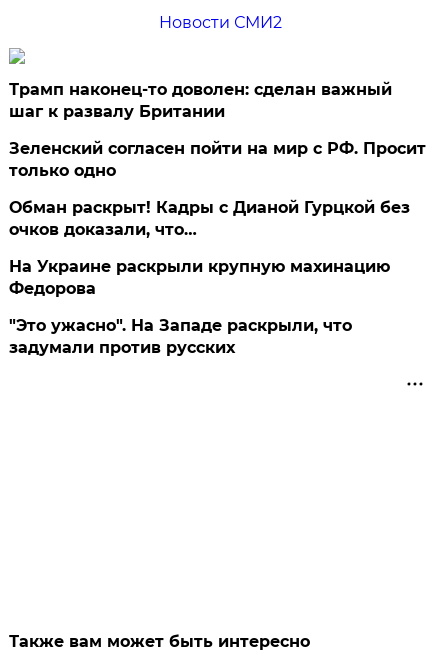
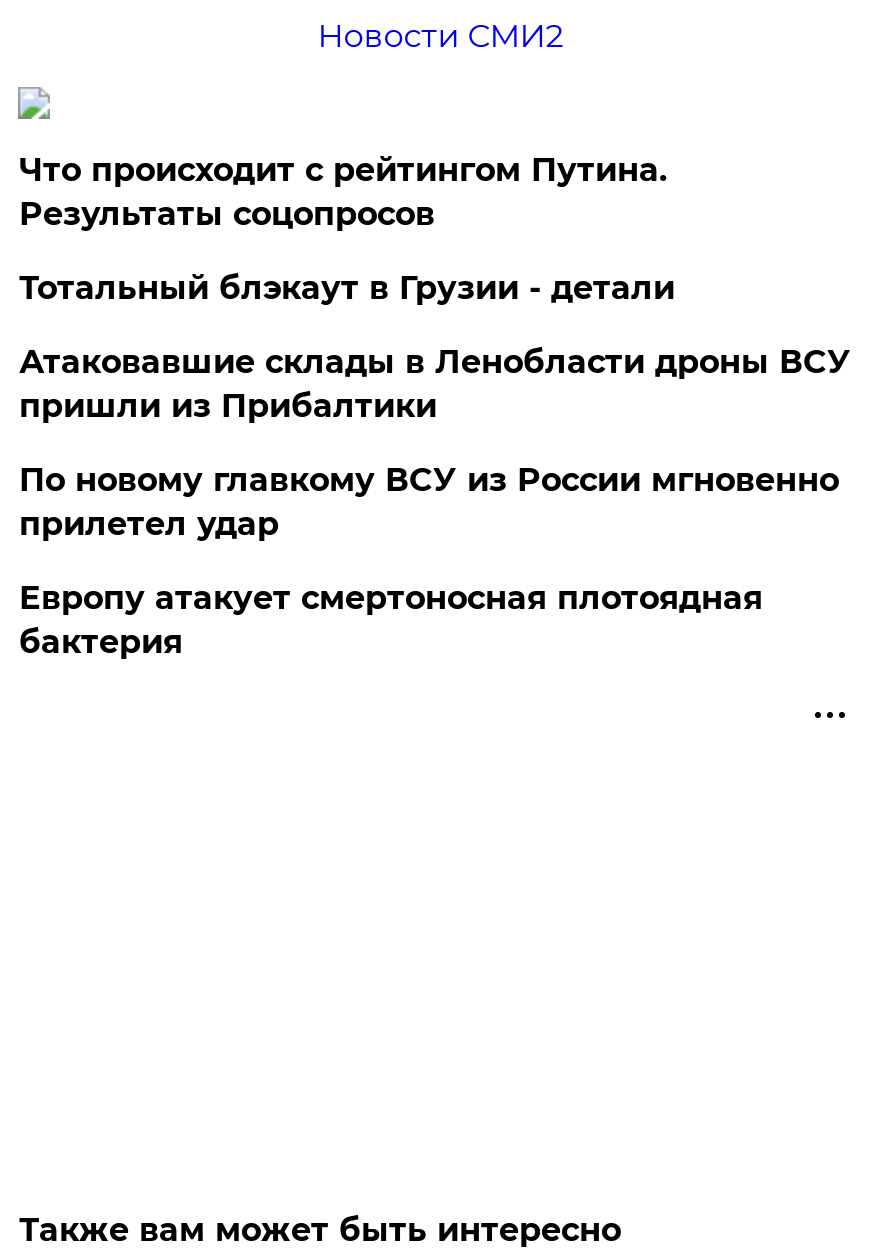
[9,80,392,121] Трамп наконец-то доволен: сделан важный | шаг к развалу Британии -> [19,152,667,234] Что происходит с рейтингом Путина. | Результаты соцопросов
[9,139,426,180] Зеленский согласен пойти на мир с РФ. Просит | только одно -> [19,270,675,308] Тотальный блэкаут в Грузии - детали
[9,198,410,239] Обман раскрыт! Кадры с Дианой Гурцкой без | очков доказали, что… -> [19,344,851,426] Атаковавшие склады в Ленобласти дроны ВСУ | пришли из Прибалтики
[9,257,390,298] На Украине раскрыли крупную махинацию | Федорова -> [19,462,839,544] По новому главкому ВСУ из России мгновенно | прилетел удар
[9,316,352,357] "Это ужасно". На Западе раскрыли, что | задумали против русских -> [19,580,763,662] Европу атакует смертоносная плотоядная | бактерия

